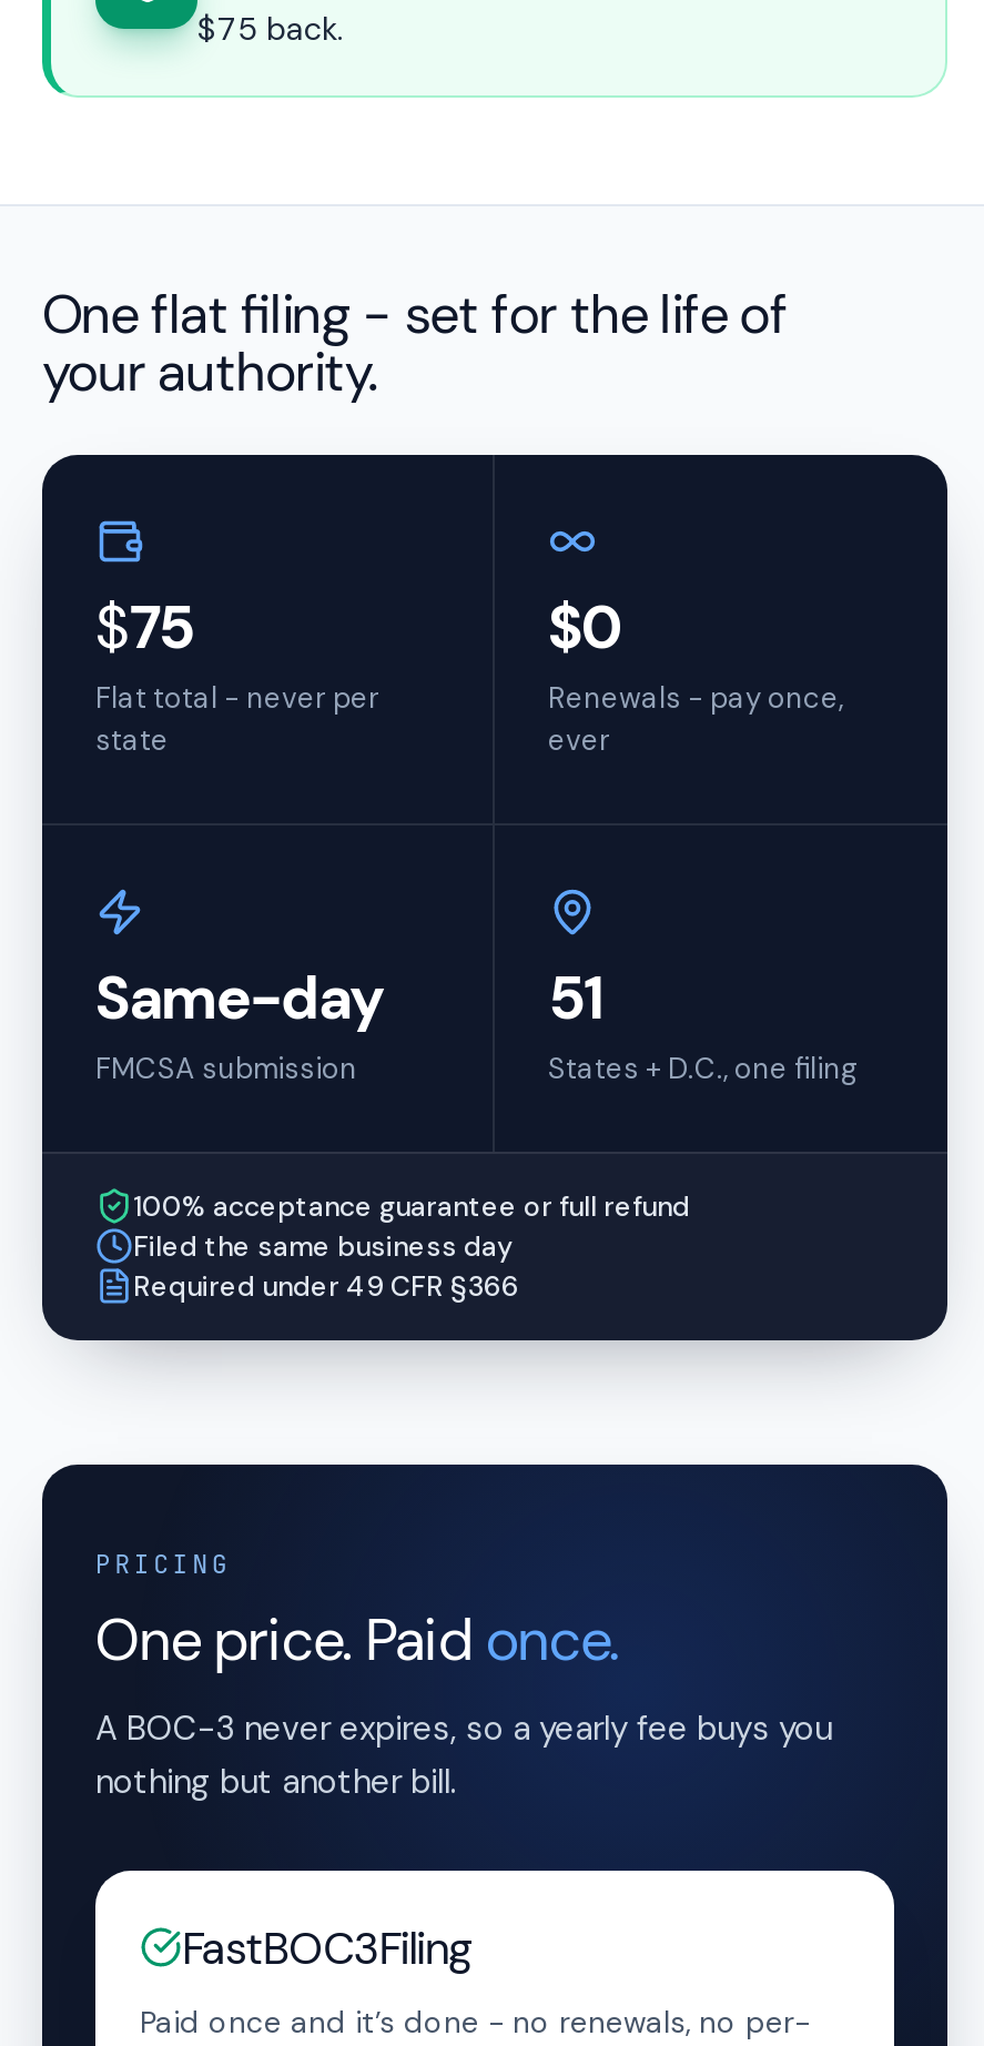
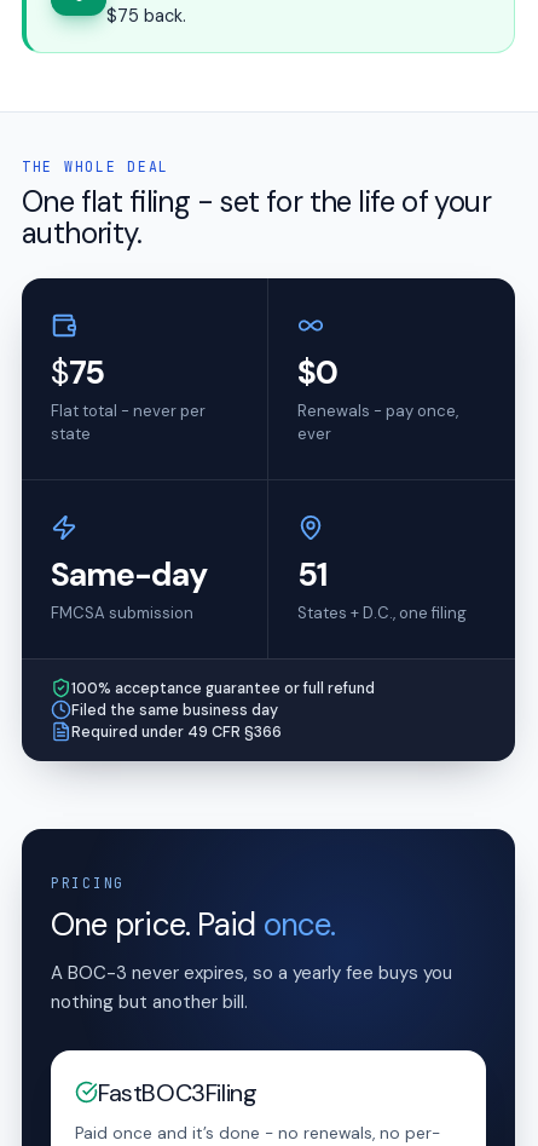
[42,278,788,405] One flat filing - set for the life of | your authority. -> [22,157,491,251] THE WHOLE DEAL | One flat filing - set for the life of your | authority.

